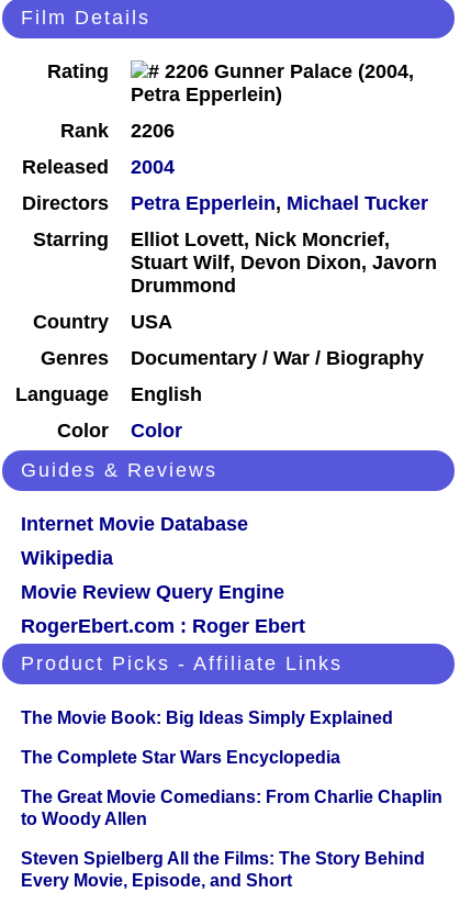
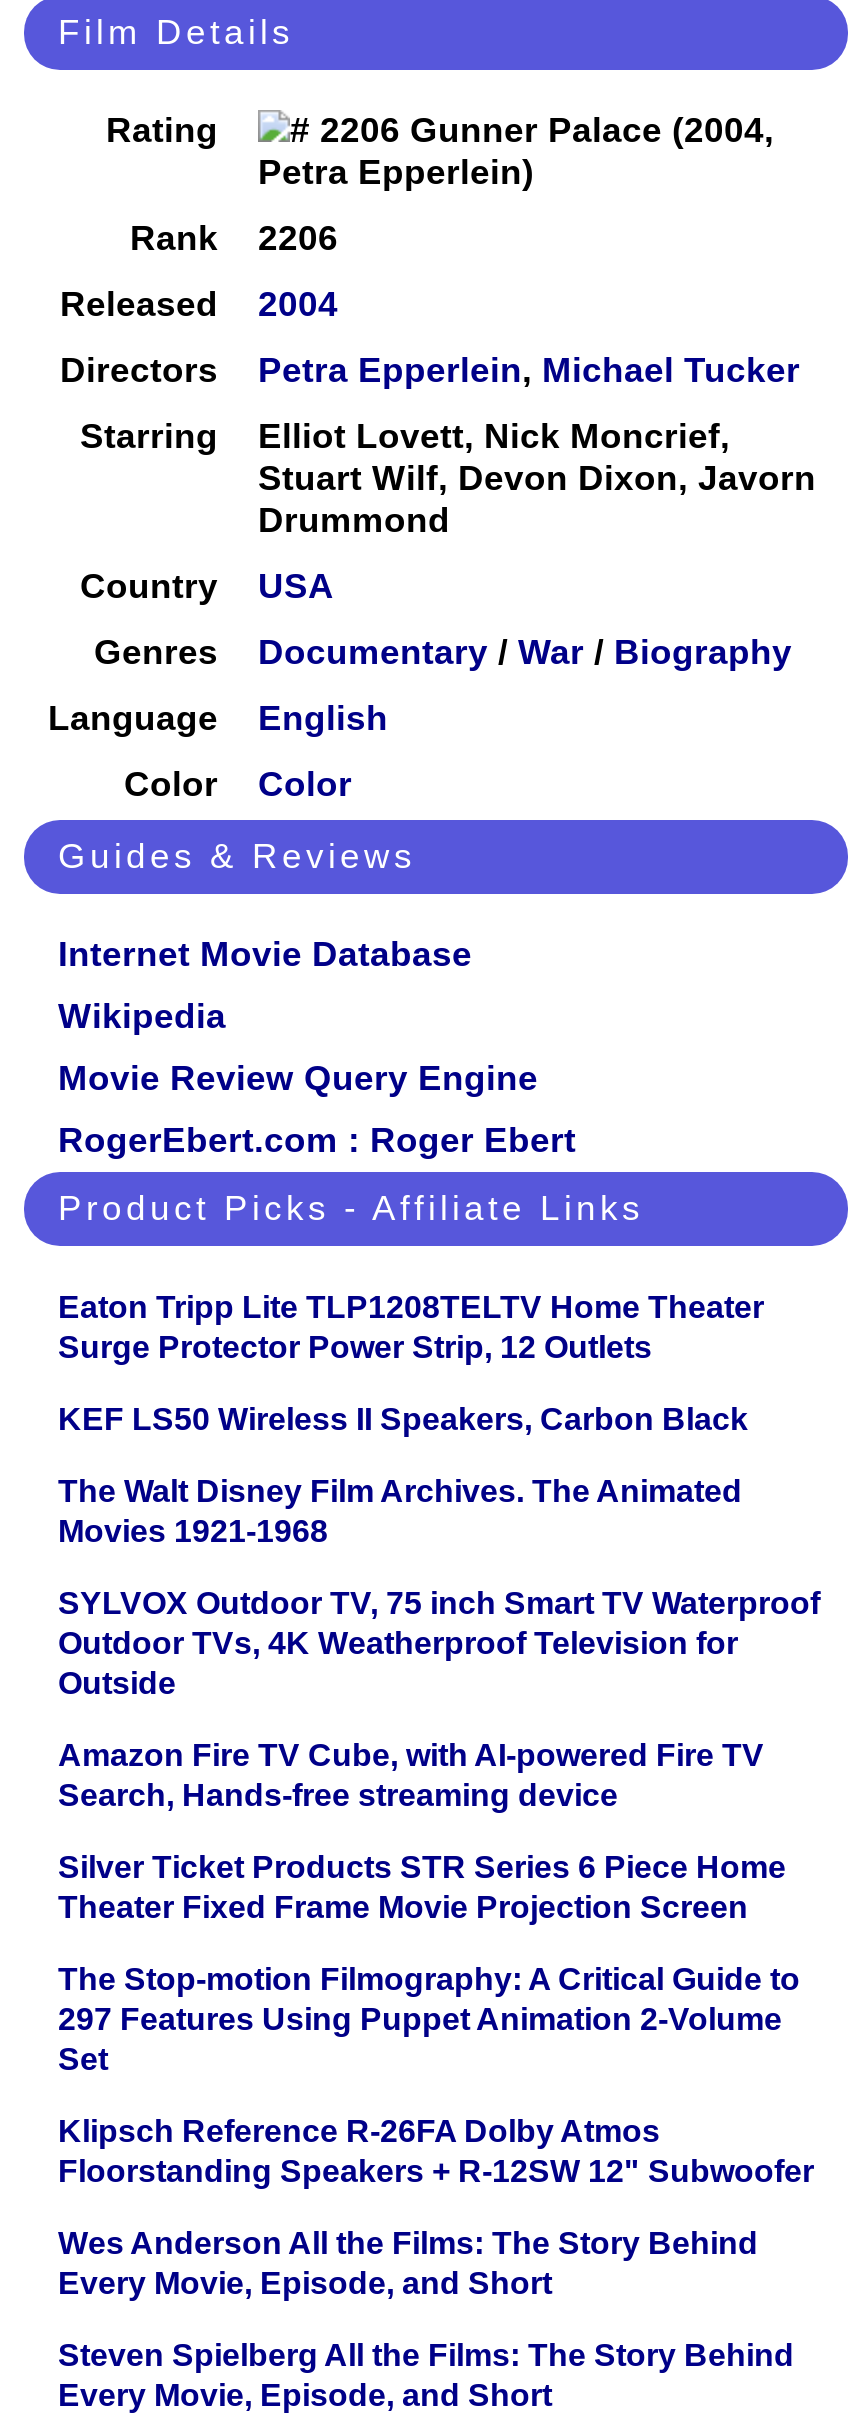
[21,709,442,829] The Movie Book: Big Ideas Simply Explained | The Complete Star Wars Encyclopedia | The Great Movie Comedians: From Charlie Chaplin | to Woody Allen -> [58,1291,820,2301] Eaton Tripp Lite TLP1208TELTV Home Theater | Surge Protector Power Strip, 12 Outlets | KEF LS50 Wireless II Speakers, Carbon Black | The Walt Disney Film Archives. The Animated | Movies 1921-1968 | SYLVOX Outdoor TV, 75 inch Smart TV Waterproof | Outdoor TVs, 4K Weatherproof Television for | Outside | Amazon Fire TV Cube, with AI-powered Fire TV | Search, Hands-free streaming device | Silver Ticket Products STR Series 6 Piece Home | Theater Fixed Frame Movie Projection Screen | The Stop-motion Filmography: A Critical Guide to | 297 Features Using Puppet Animation 2-Volume | Set | Klipsch Reference R-26FA Dolby Atmos | Floorstanding Speakers + R-12SW 12" Subwoofer | Wes Anderson All the Films: The Story Behind | Every Movie, Episode, and Short

